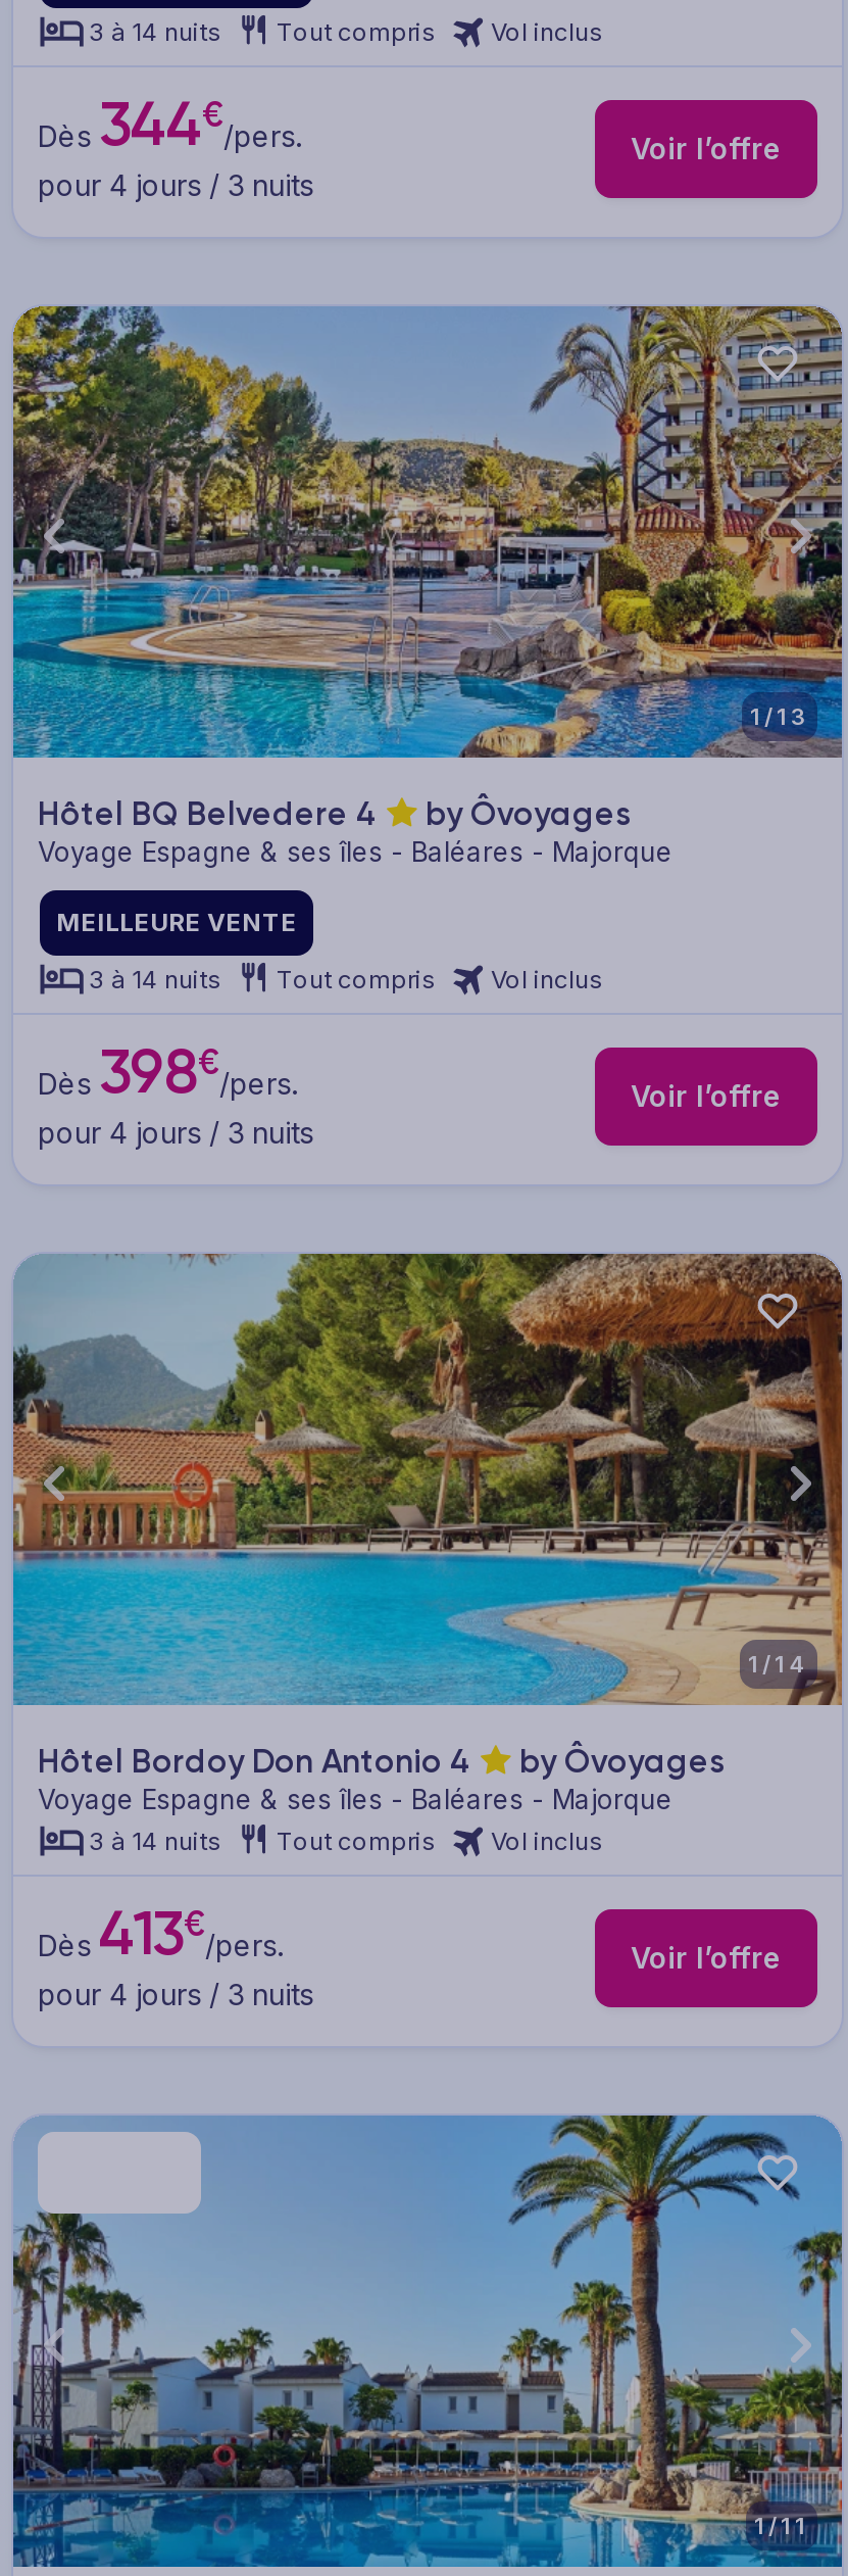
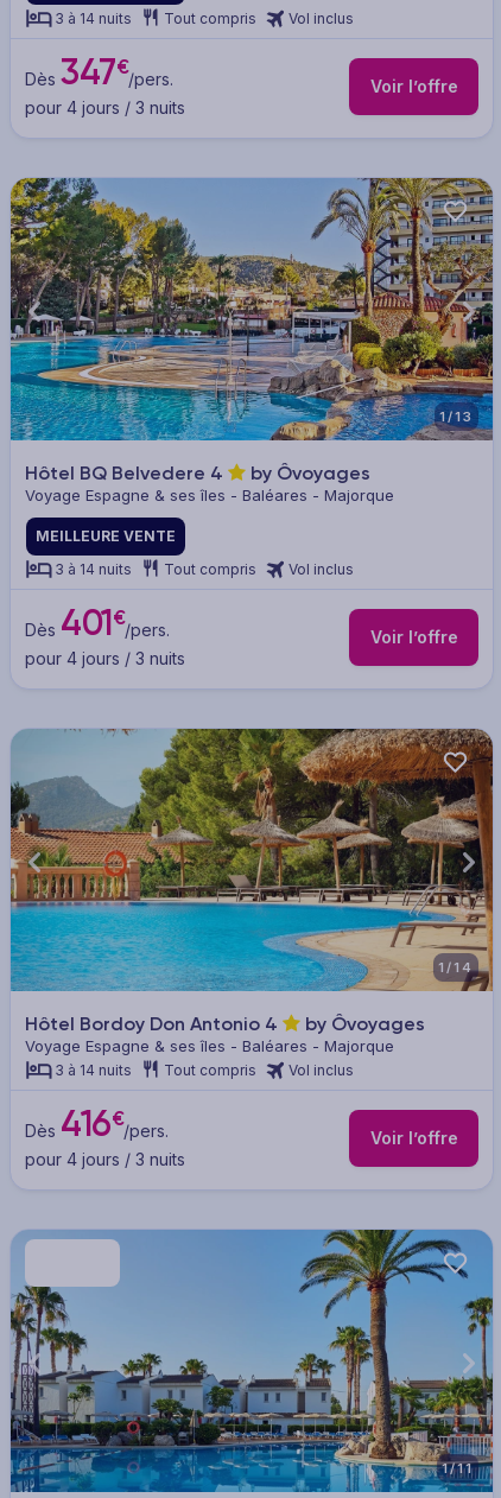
[38,87,301,161] Dès 344€/pers. -> [25,51,173,93] Dès 347€/pers.
[38,1034,297,1108] Dès 398€/pers. -> [25,601,170,644] Dès 401€/pers.
[38,1896,283,1970] Dès 413€/pers. -> [25,1102,169,1145] Dès 416€/pers.

